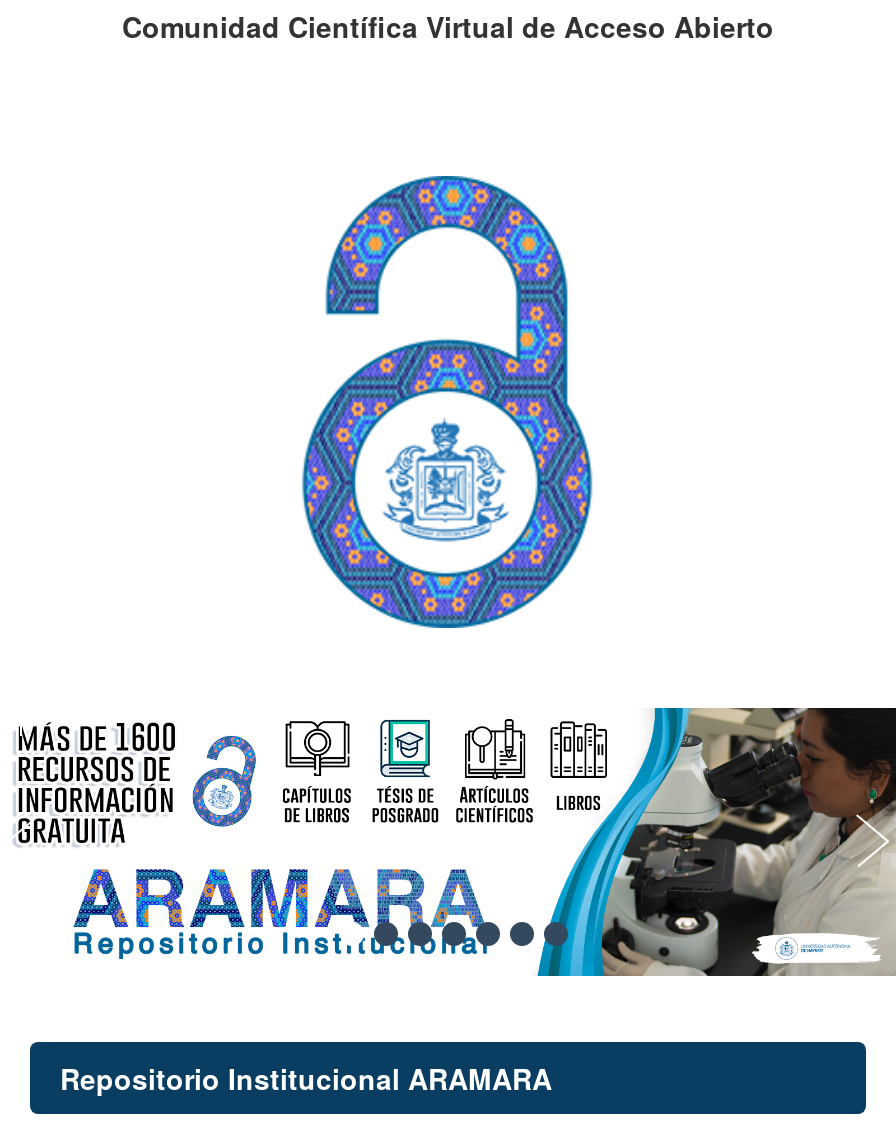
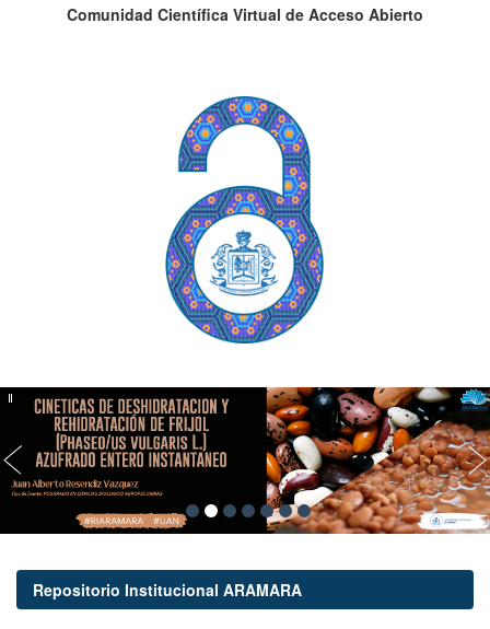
[6,706,890,978] [image] -> [3,386,487,535] [image]

